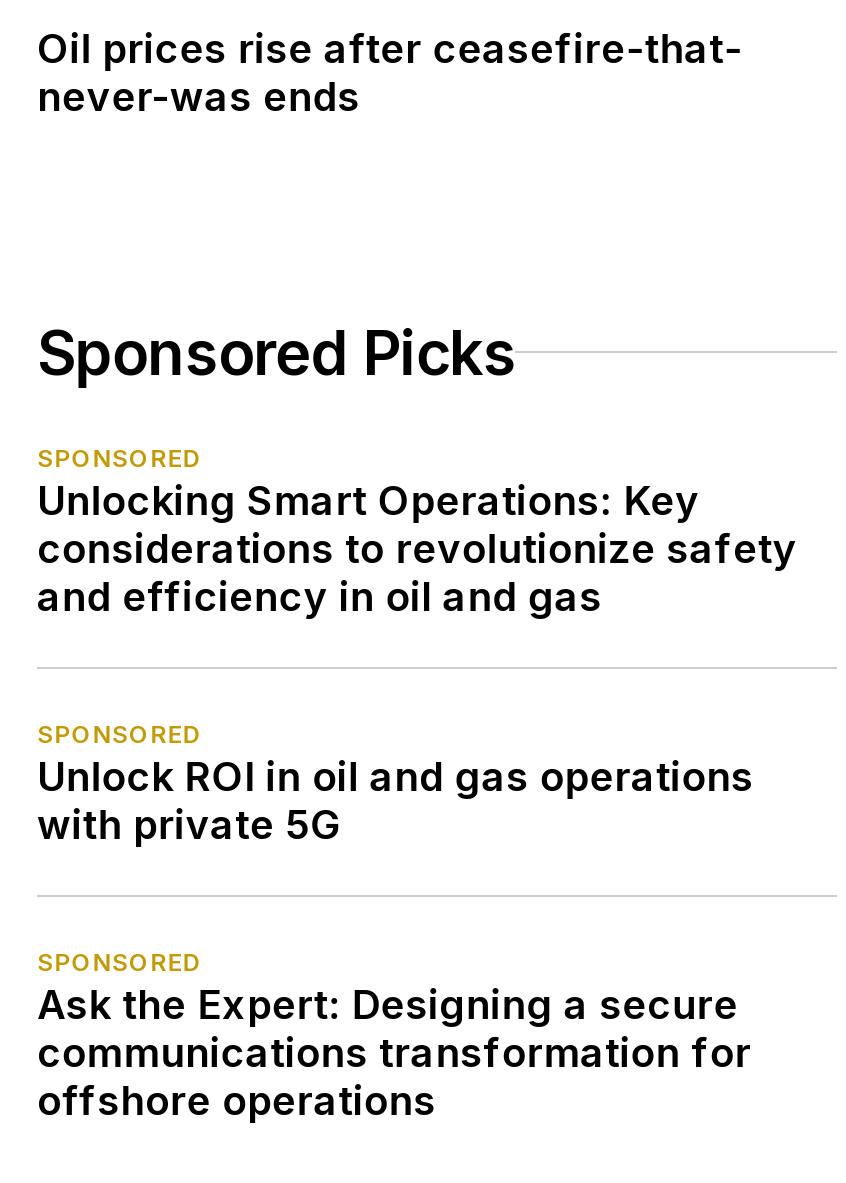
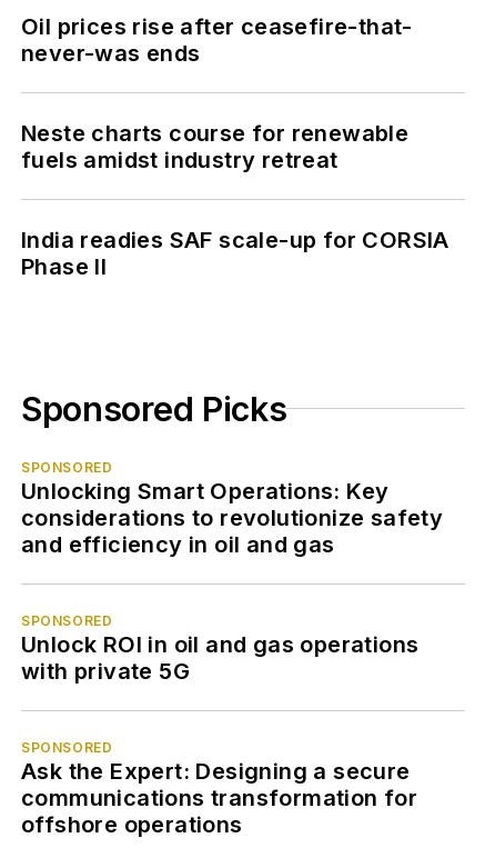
none -> [21,120,449,280] Neste charts course for renewable | fuels amidst industry retreat | India readies SAF scale-up for CORSIA | Phase II

